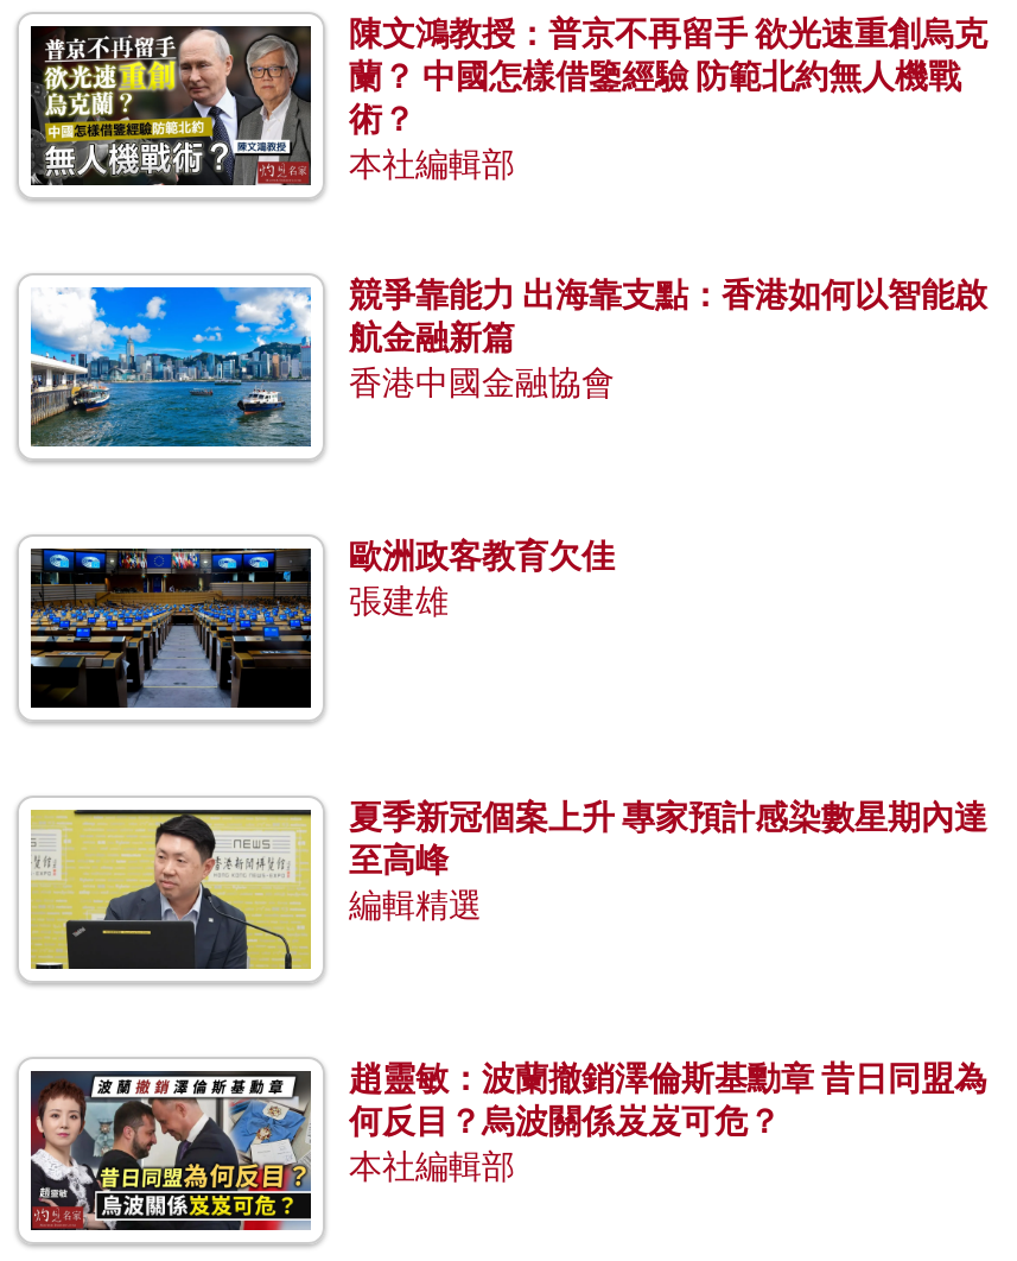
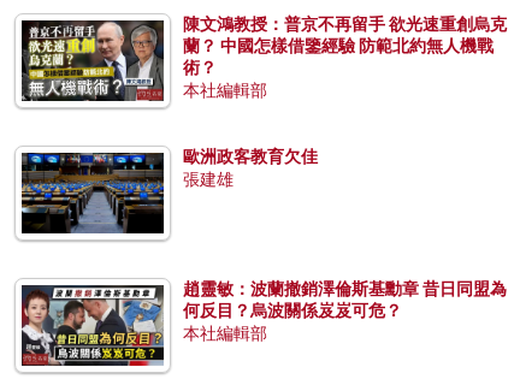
[28,276,987,449] [image] | 競爭靠能力 出海靠支點：香港如何以智能啟 | 航金融新篇 | 香港中國金融協會 -> none
[28,799,987,971] [image] | 夏季新冠個案上升 專家預計感染數星期內達 | 至高峰 | 編輯精選 -> none

